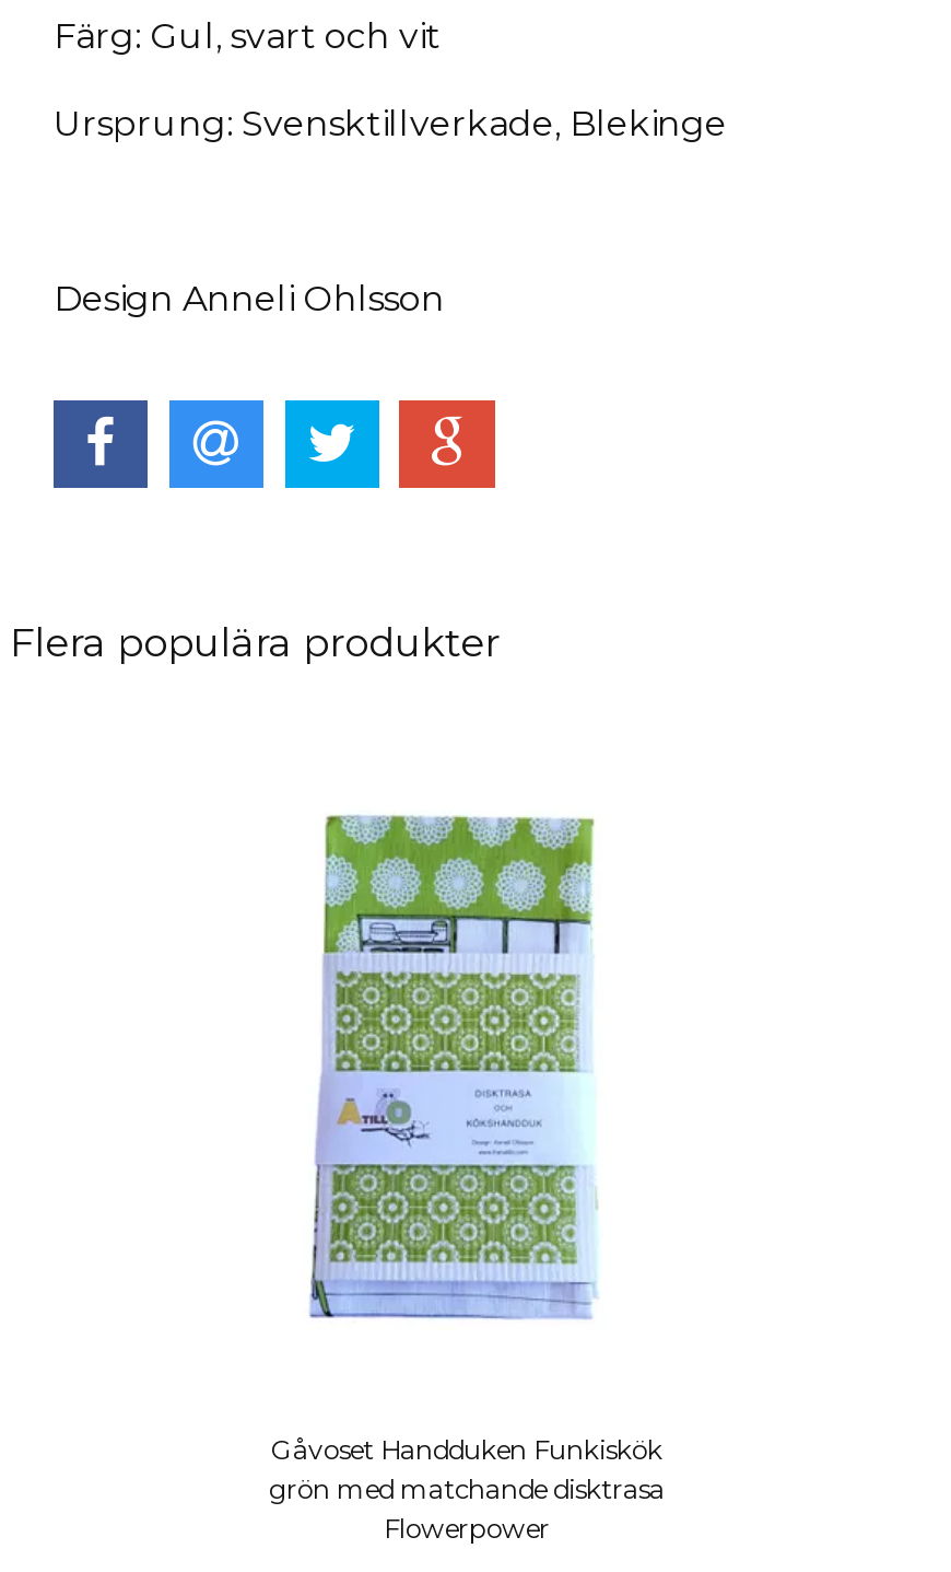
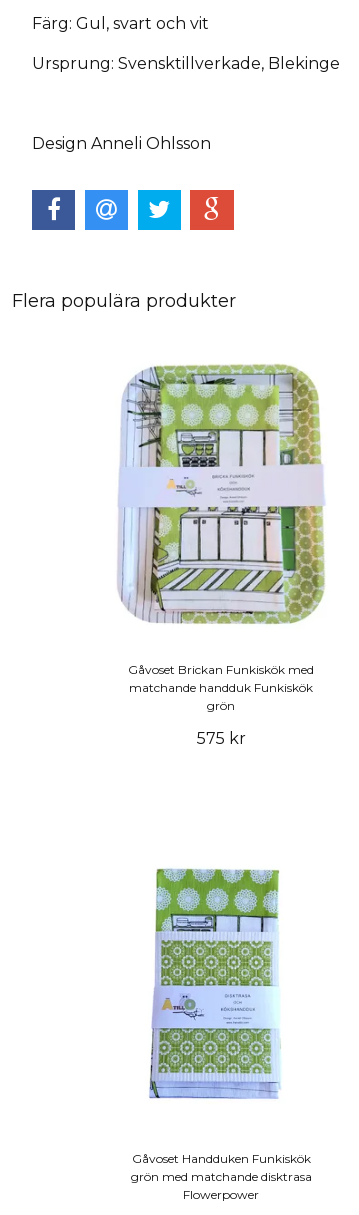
none -> [117,363,326,748] [image] | Gåvoset Brickan Funkiskök med | matchande handduk Funkiskök | grön | 575 kr

